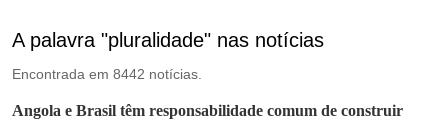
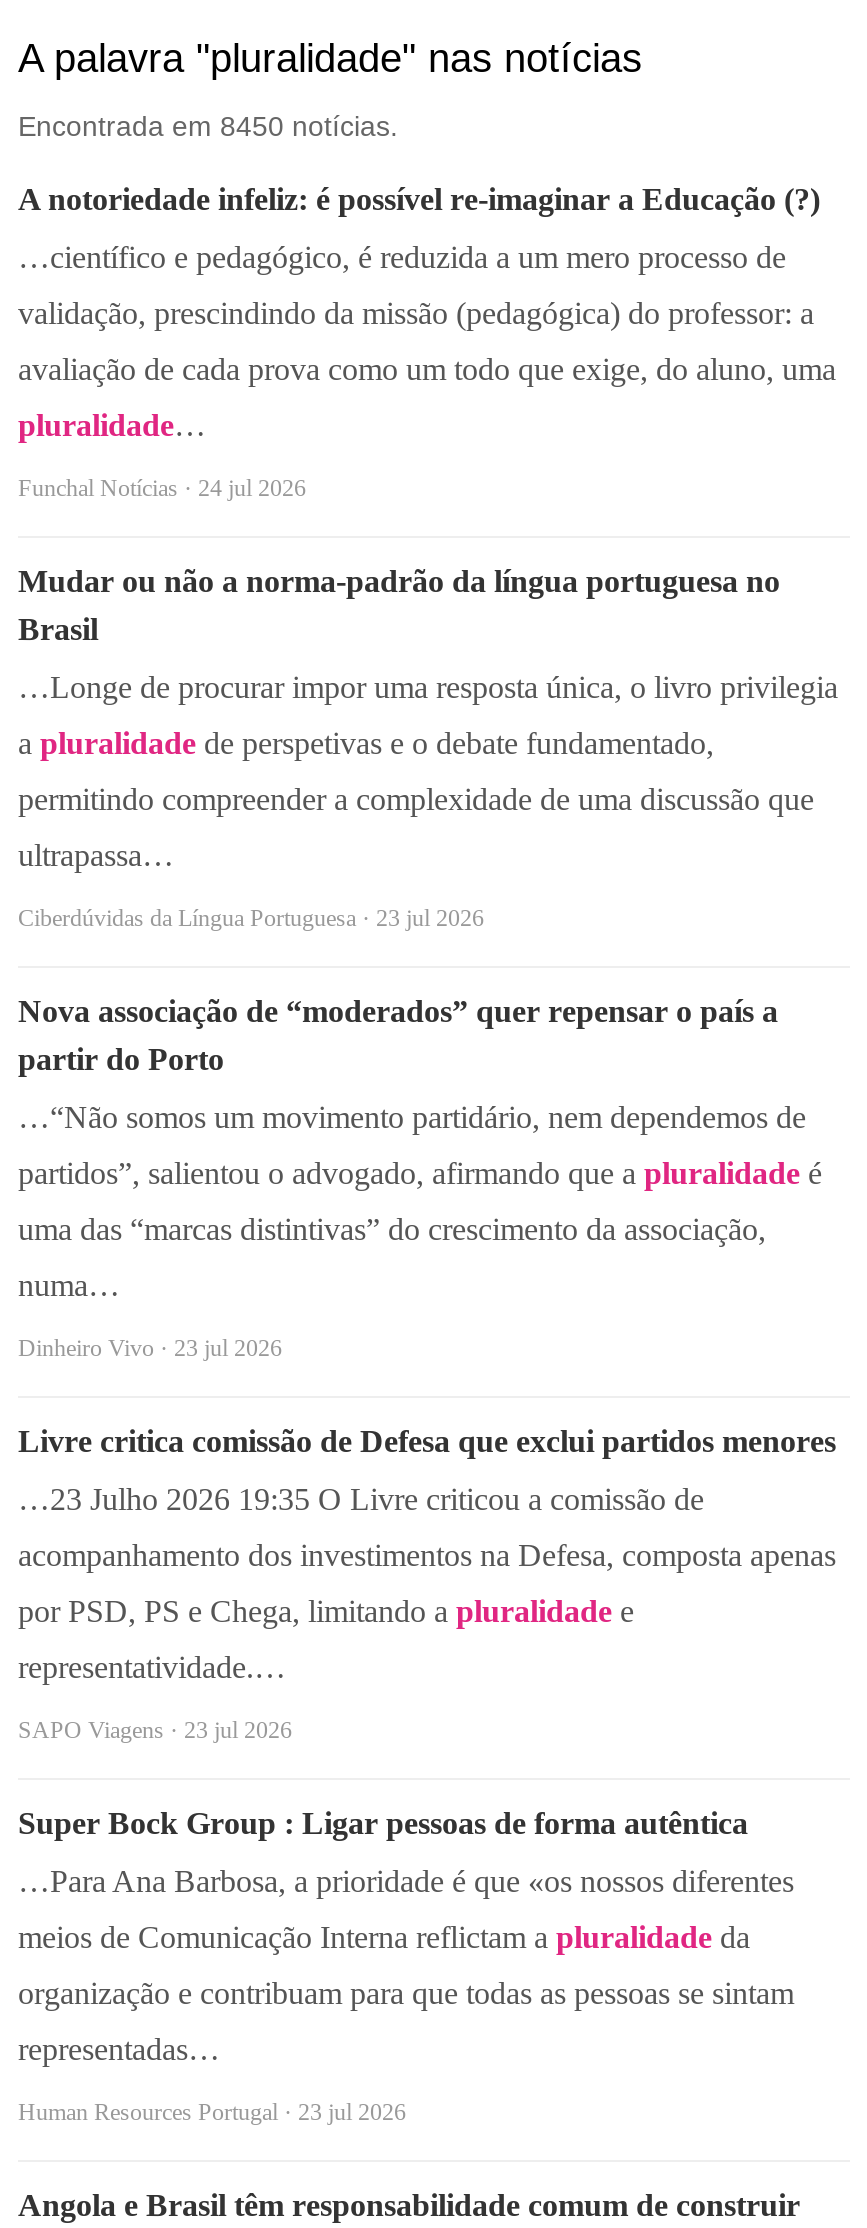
[12,66,202,82] Encontrada em 8442 notícias. -> [18,110,838,2126] Encontrada em 8450 notícias. | A notoriedade infeliz: é possível re-imaginar a Educação (?) | …científico e pedagógico, é reduzida a um mero processo de | validação, prescindindo da missão (pedagógica) do professor: a | avaliação de cada prova como um todo que exige, do aluno, uma | pluralidade … | Funchal Notícias · 24 jul 2026 | Mudar ou não a norma-padrão da língua portuguesa no | Brasil | …Longe de procurar impor uma resposta única, o livro privilegia | a pluralidade de perspetivas e o debate fundamentado, | permitindo compreender a complexidade de uma discussão que | ultrapassa… | Ciberdúvidas da Língua Portuguesa · 23 jul 2026 | Nova associação de “moderados” quer repensar o país a | partir do Porto | …“Não somos um movimento partidário, nem dependemos de | partidos”, salientou o advogado, afirmando que a pluralidade é | uma das “marcas distintivas” do crescimento da associação, | numa… | Dinheiro Vivo · 23 jul 2026 | Livre critica comissão de Defesa que exclui partidos menores | …23 Julho 2026 19:35 O Livre criticou a comissão de | acompanhamento dos investimentos na Defesa, composta apenas | por PSD, PS e Chega, limitando a pluralidade e | representatividade.… | SAPO Viagens · 23 jul 2026 | Super Bock Group : Ligar pessoas de forma autêntica | …Para Ana Barbosa, a prioridade é que «os nossos diferentes | meios de Comunicação Interna reflictam a pluralidade da | organização e contribuam para que todas as pessoas se sintam | representadas… | Human Resources Portugal · 23 jul 2026

